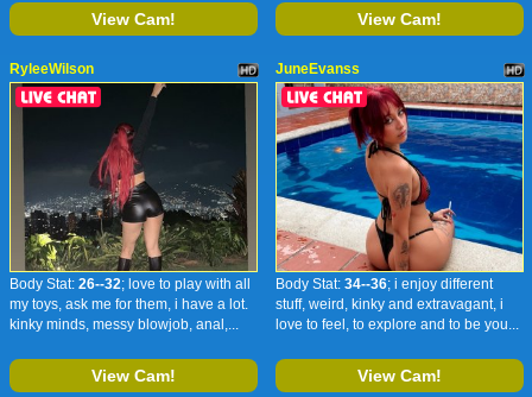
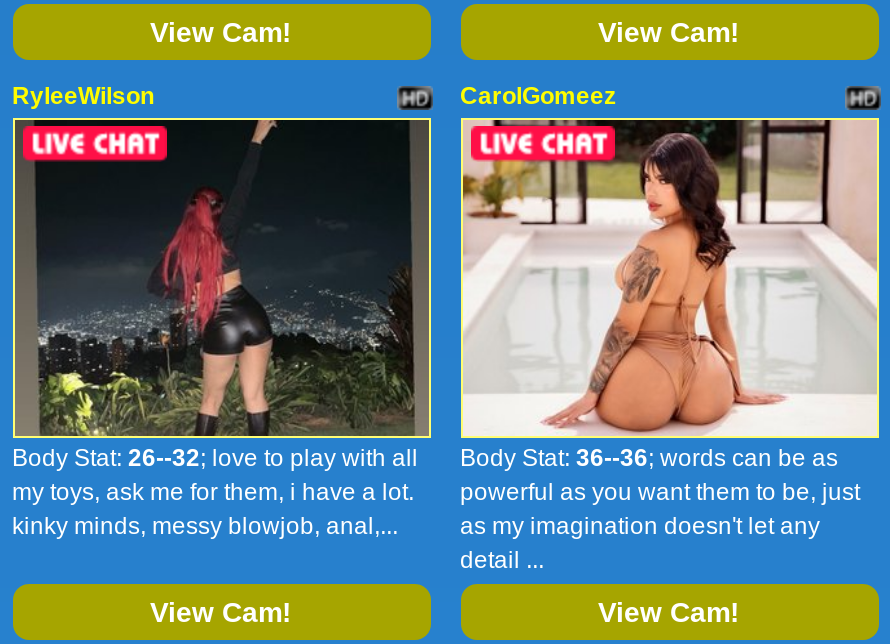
[275,61,359,77] JuneEvanss -> [460,82,616,110] CarolGomeez
[275,82,524,333] [image] | Body Stat: 34--36; i enjoy different | stuff, weird, kinky and extravagant, i | love to feel, to explore and to be you... -> [460,118,879,574] [image] | Body Stat: 36--36; words can be as | powerful as you want them to be, just | as my imagination doesn't let any | detail ...

